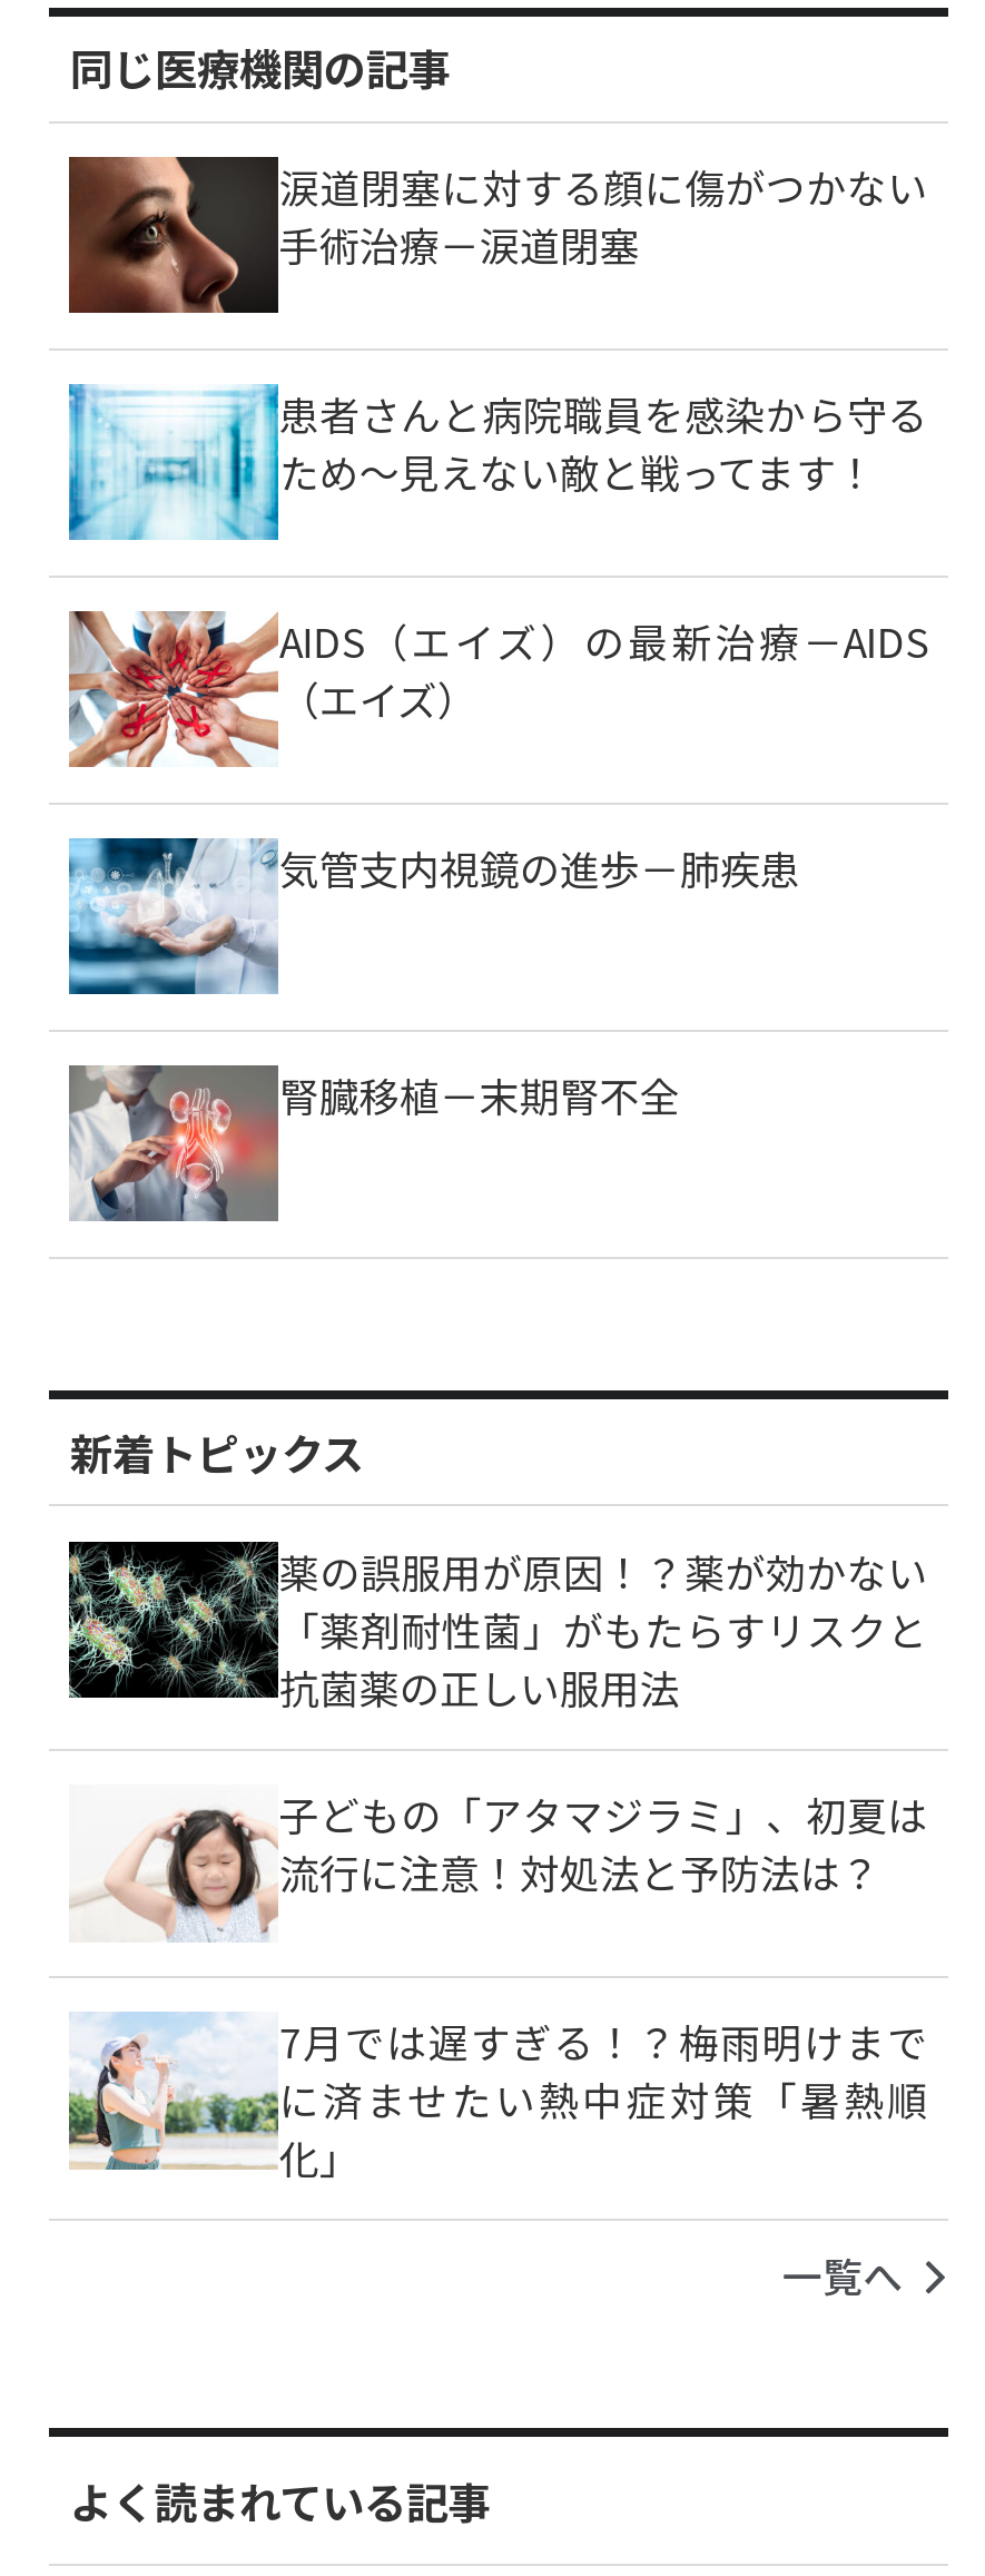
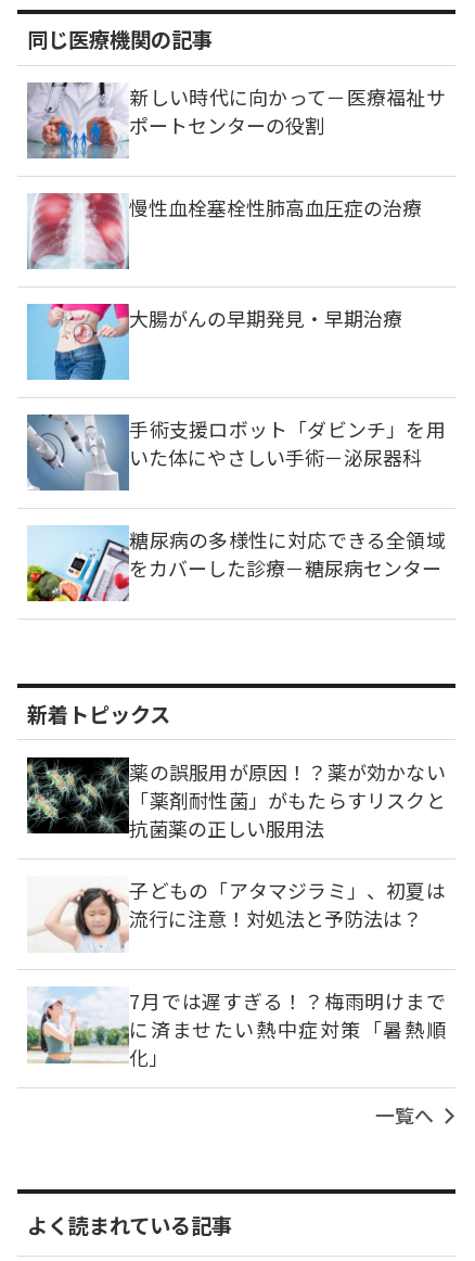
[67,155,928,315] [image] | 涙道閉塞に対する顔に傷がつかない | 手術治療－涙道閉塞 -> [26,81,445,160] [image] | 新しい時代に向かって－医療福祉サ | ポートセンターの役割
[67,384,928,540] [image] | 患者さんと病院職員を感染から守る | ため～見えない敵と戦ってます！ -> [27,192,422,269] [image] | 慢性血栓塞栓性肺高血圧症の治療
[67,609,928,769] [image] | AIDS（エイズ）の最新治療－AIDS | （エイズ） -> [26,303,403,381] [image] | 大腸がんの早期発見・早期治療
[67,836,800,996] [image] | 気管支内視鏡の進歩－肺疾患 -> [26,413,445,492] [image] | 手術支援ロボット「ダビンチ」を用 | いた体にやさしい手術－泌尿器科
[67,1063,680,1223] [image] | 腎臓移植－末期腎不全 -> [26,525,445,602] [image] | 糖尿病の多様性に対応できる全領域 | をカバーした診療－糖尿病センター

